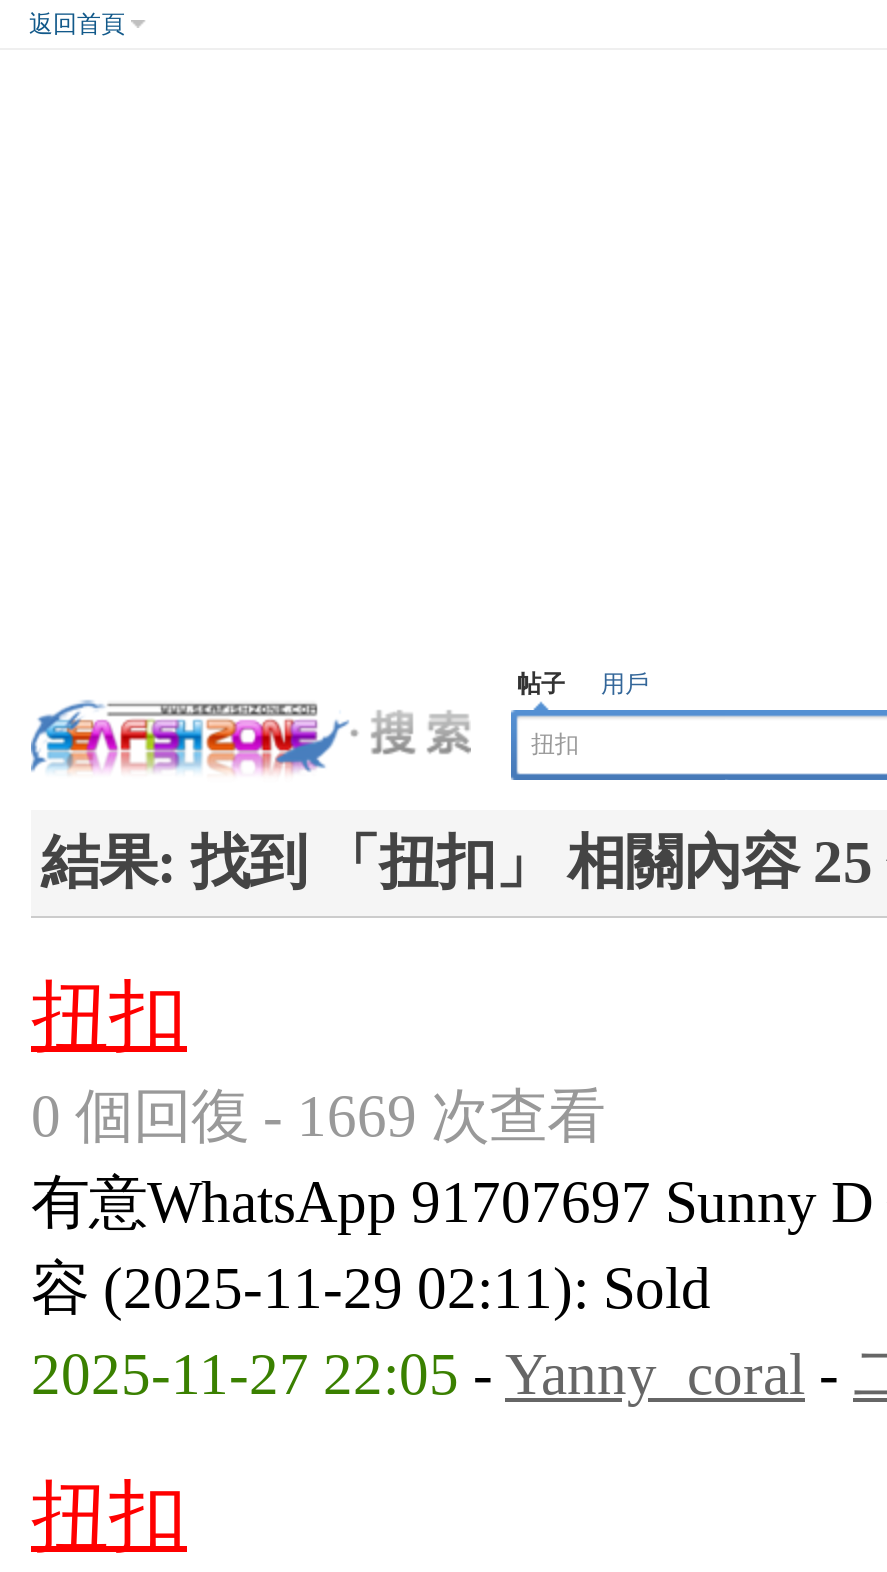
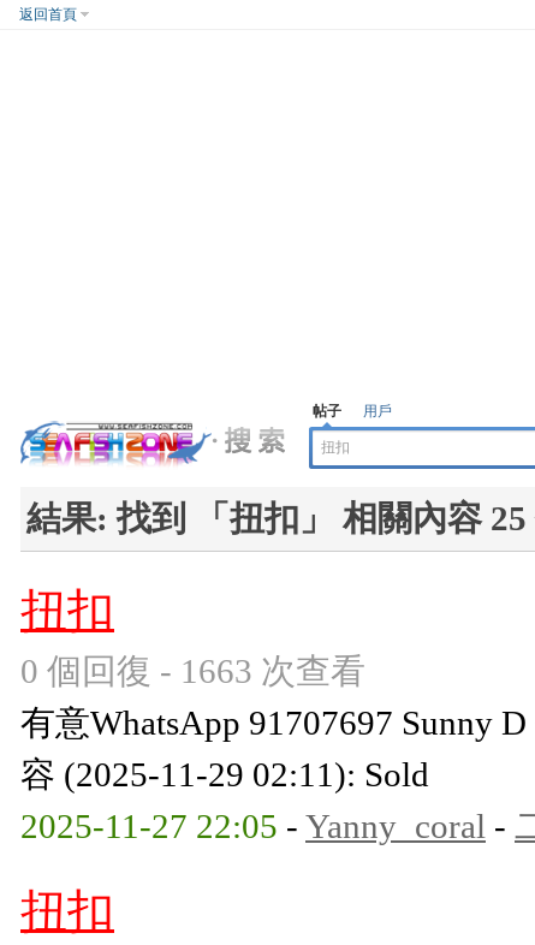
[31,1084,605,1148] 0 個回復 - 1669 次查看 -> [20,652,365,690] 0 個回復 - 1663 次查看

